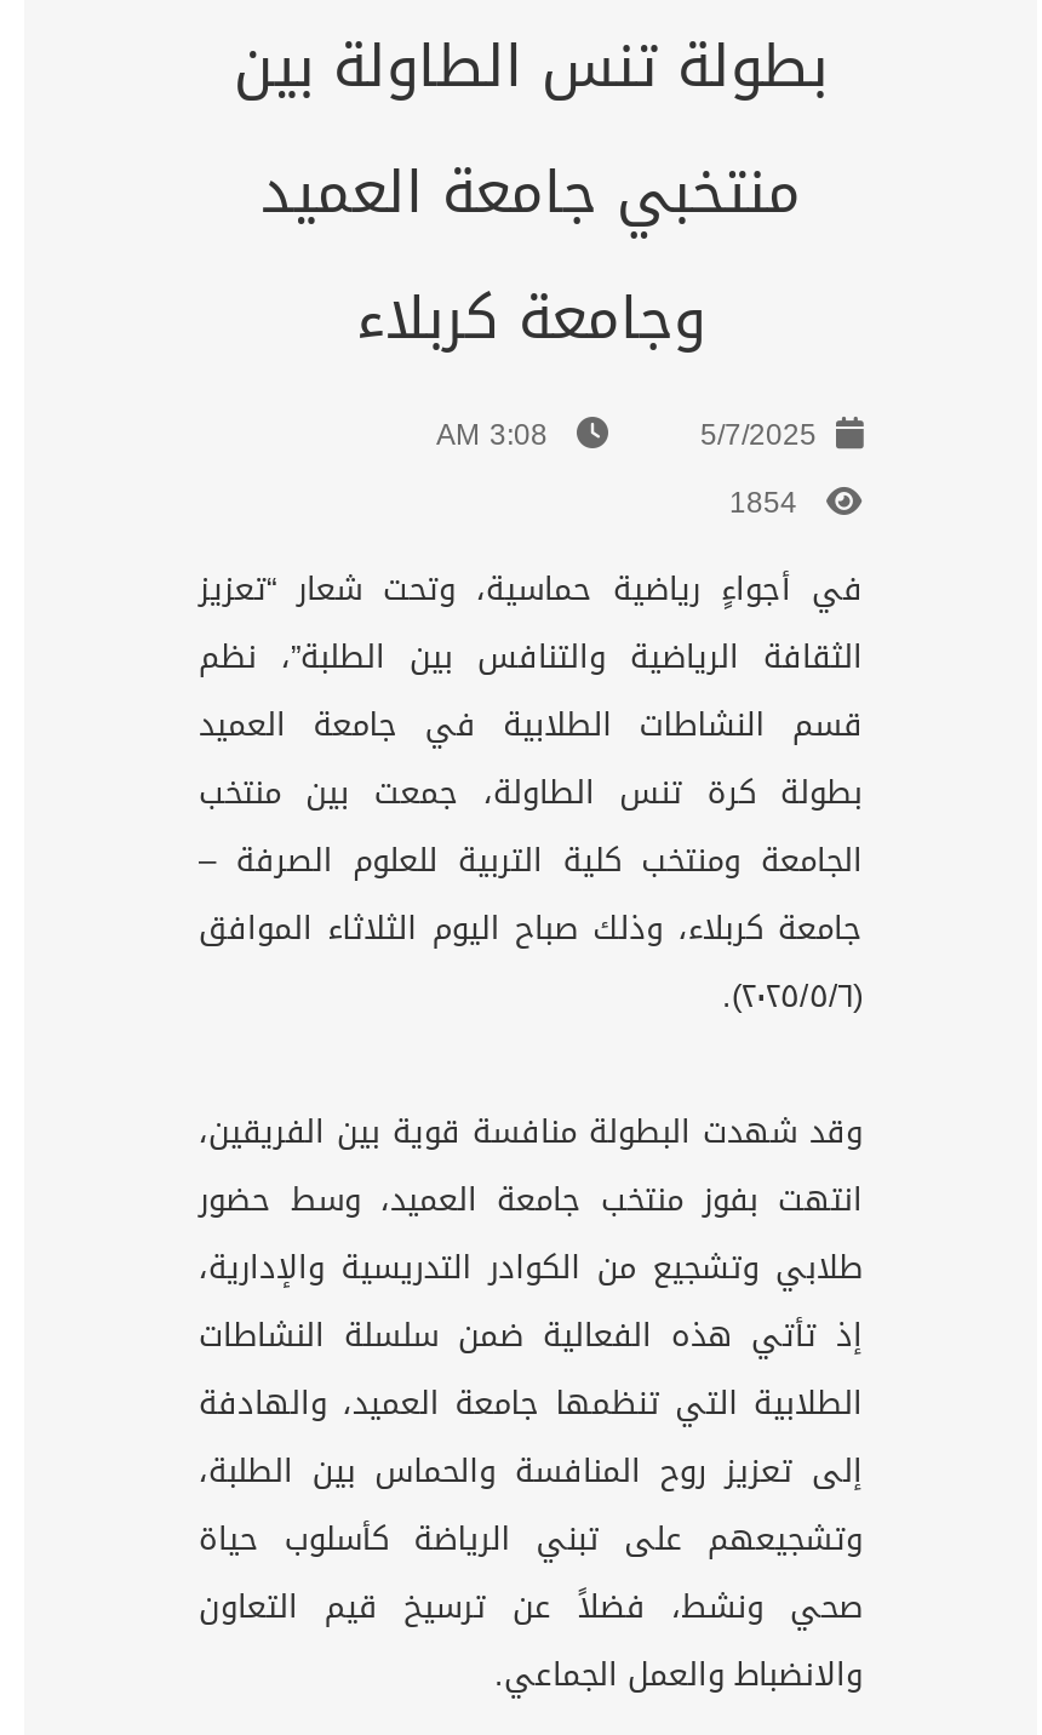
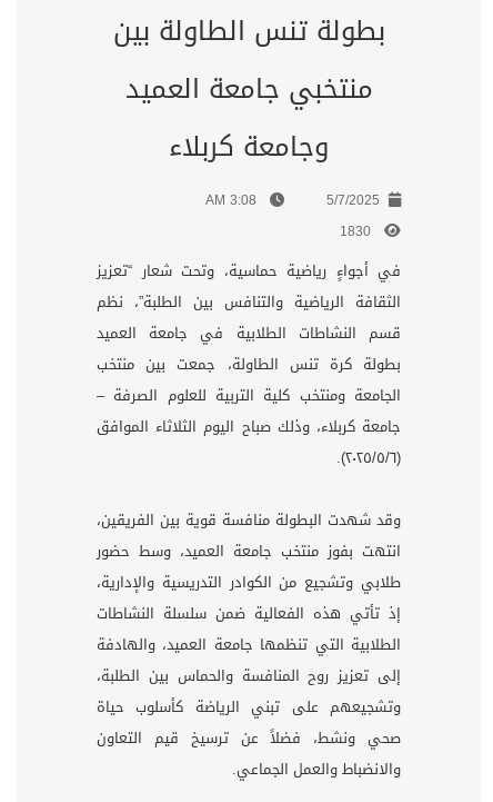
[729,476,797,529] 1854 -> [340,219,371,244] 1830

